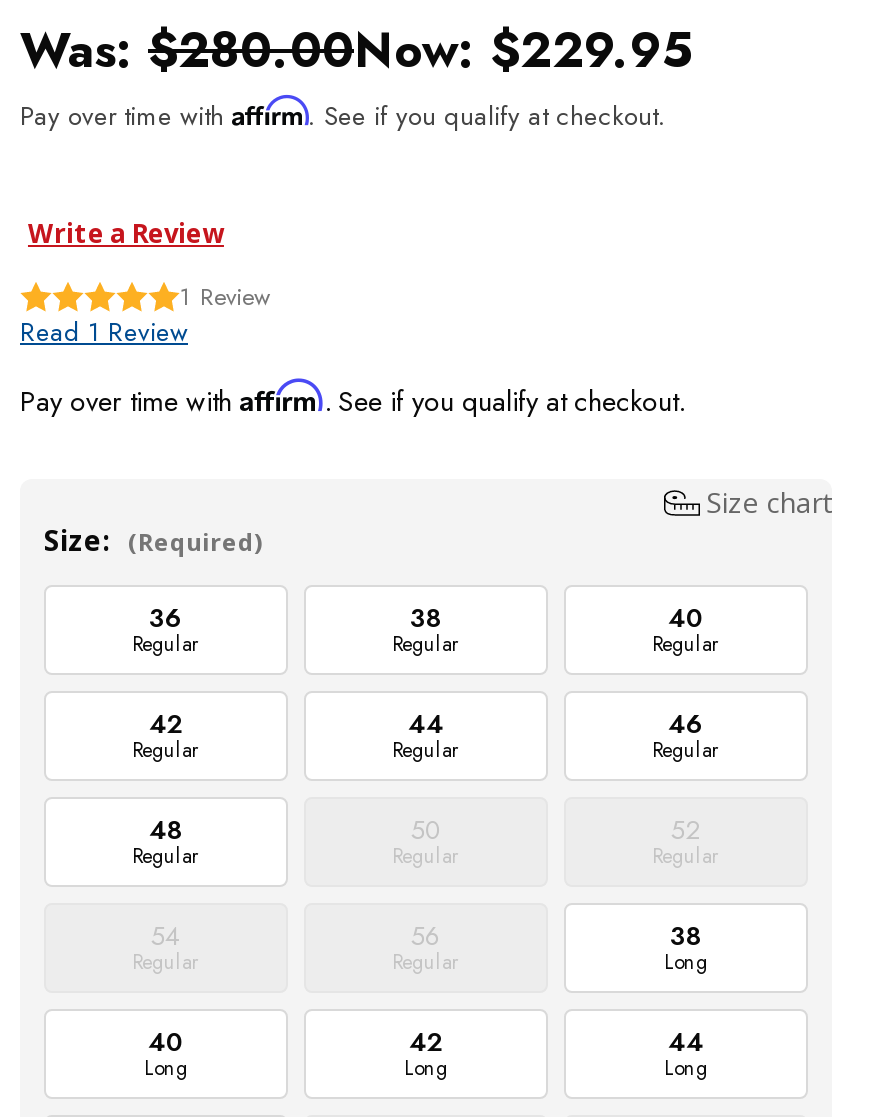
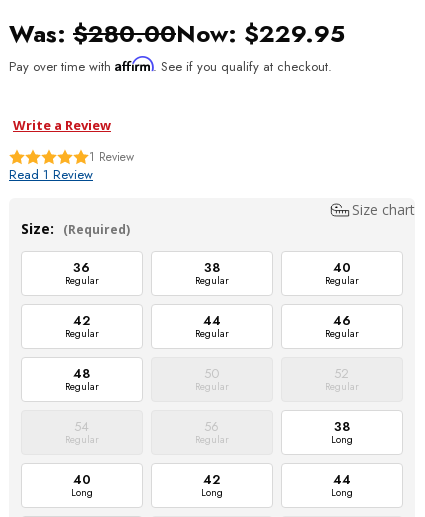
[20,379,684,421] Pay over time with Affirm. See if you qualify at checkout. -> none

